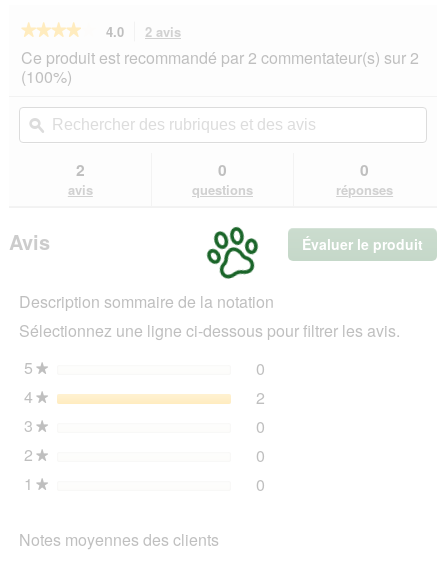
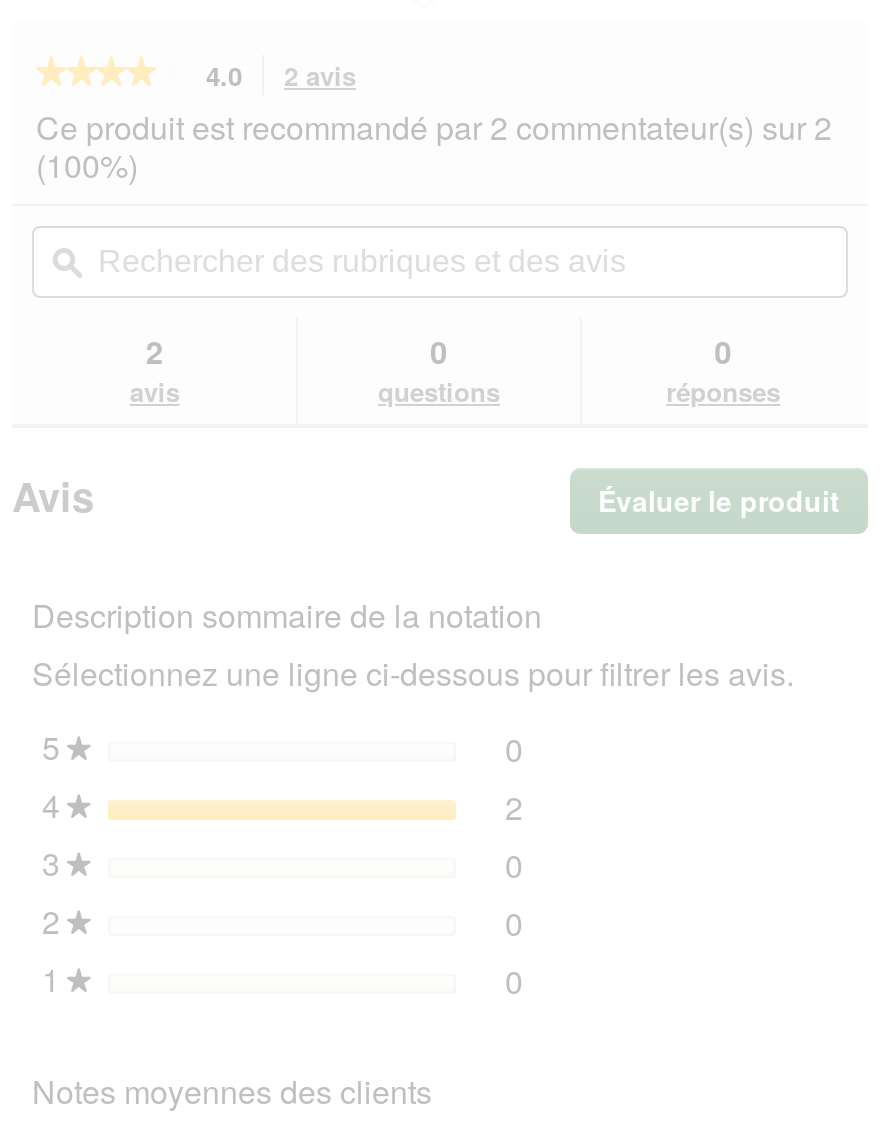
[205,225,260,280] [image] -> none

